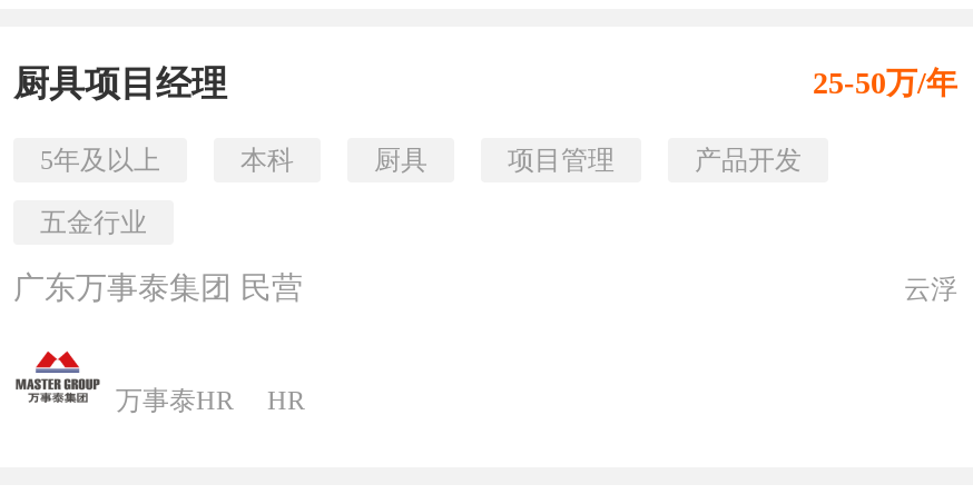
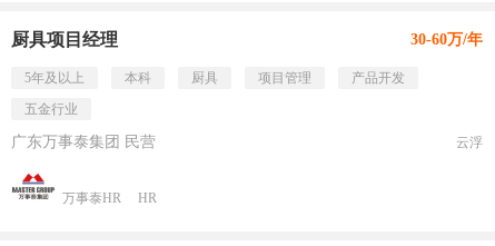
[813,67,957,100] 25-50万/年 -> [410,31,483,48] 30-60万/年

